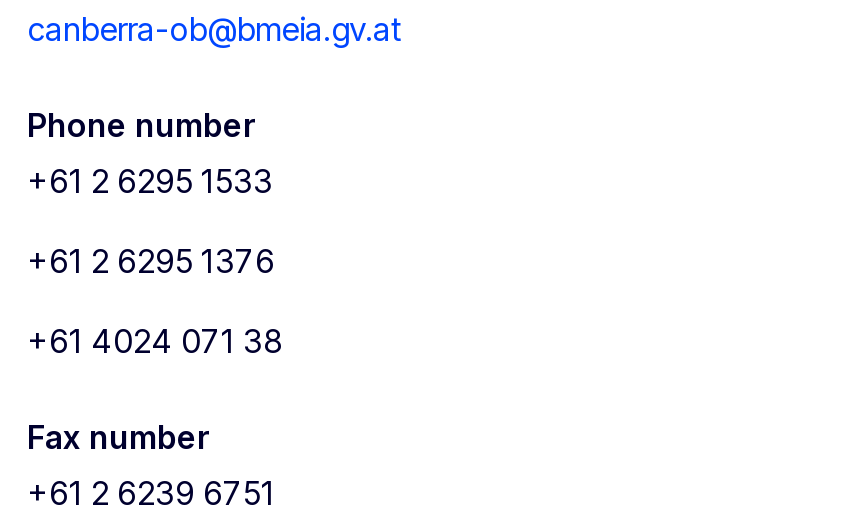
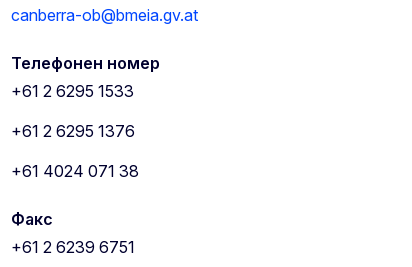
[27,105,257,145] Phone number -> [11,53,160,73] Телефонен номер
[27,417,211,457] Fax number -> [11,209,53,229] Факс

